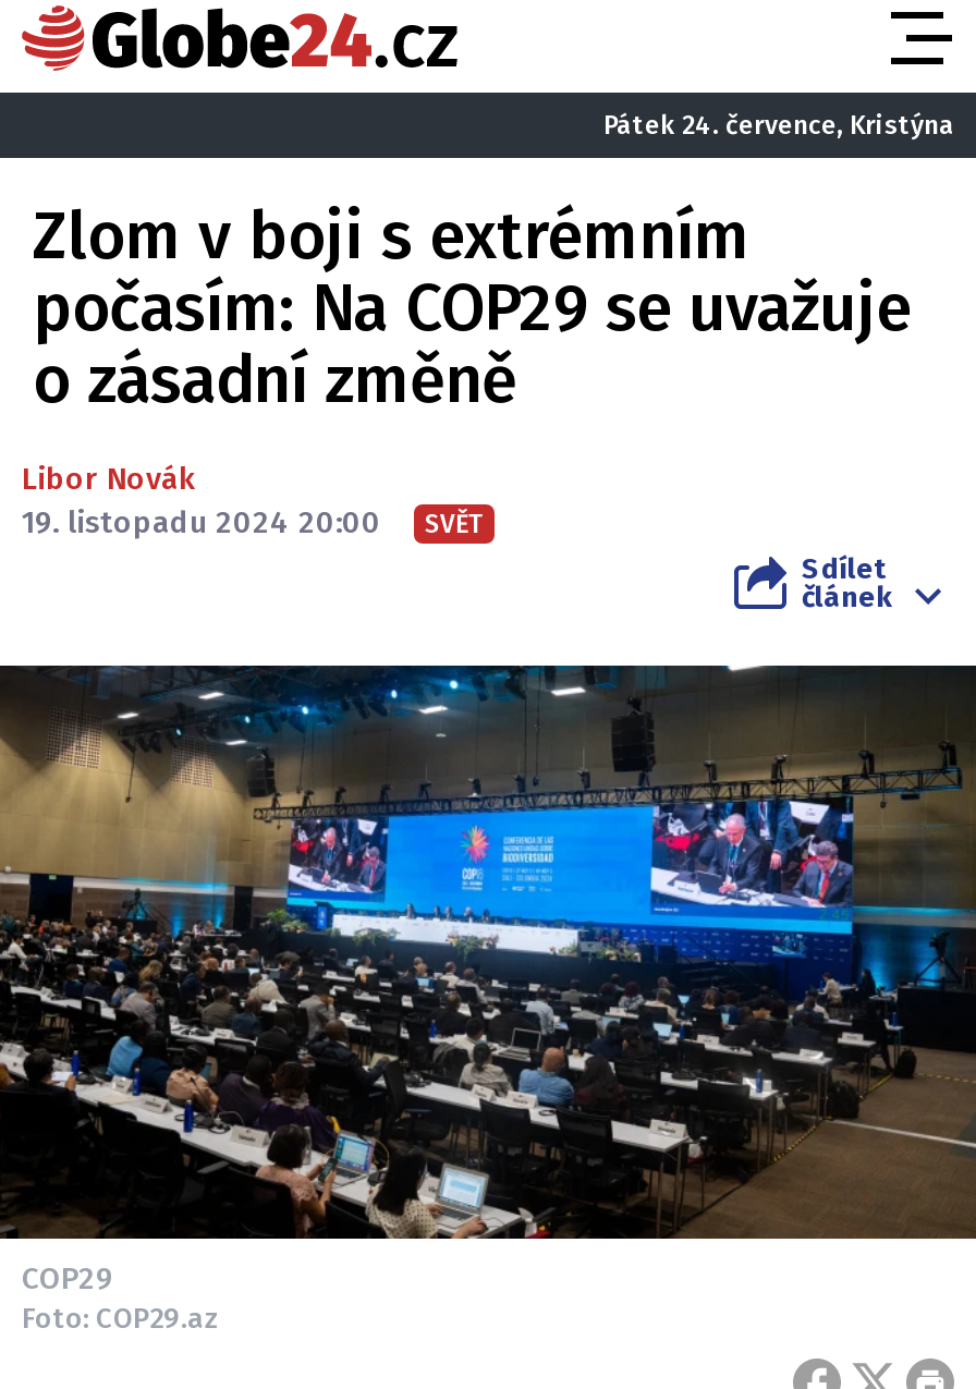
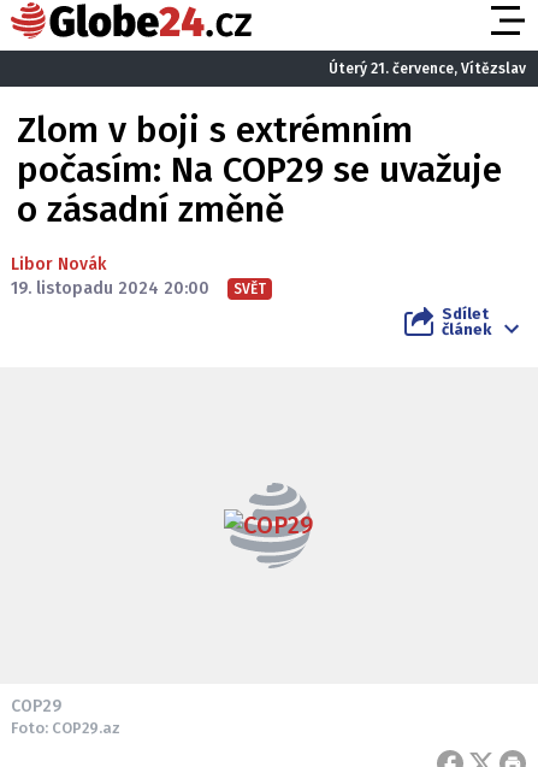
[603,109,954,139] Pátek 24. července, Kristýna -> [329,60,526,76] Úterý 21. července, Vítězslav
[7,663,969,1241] [image] -> none

